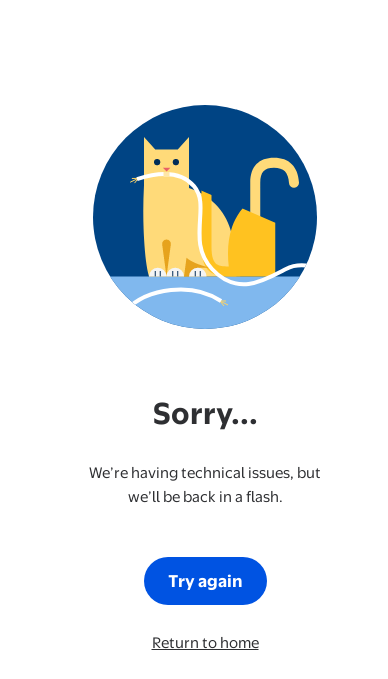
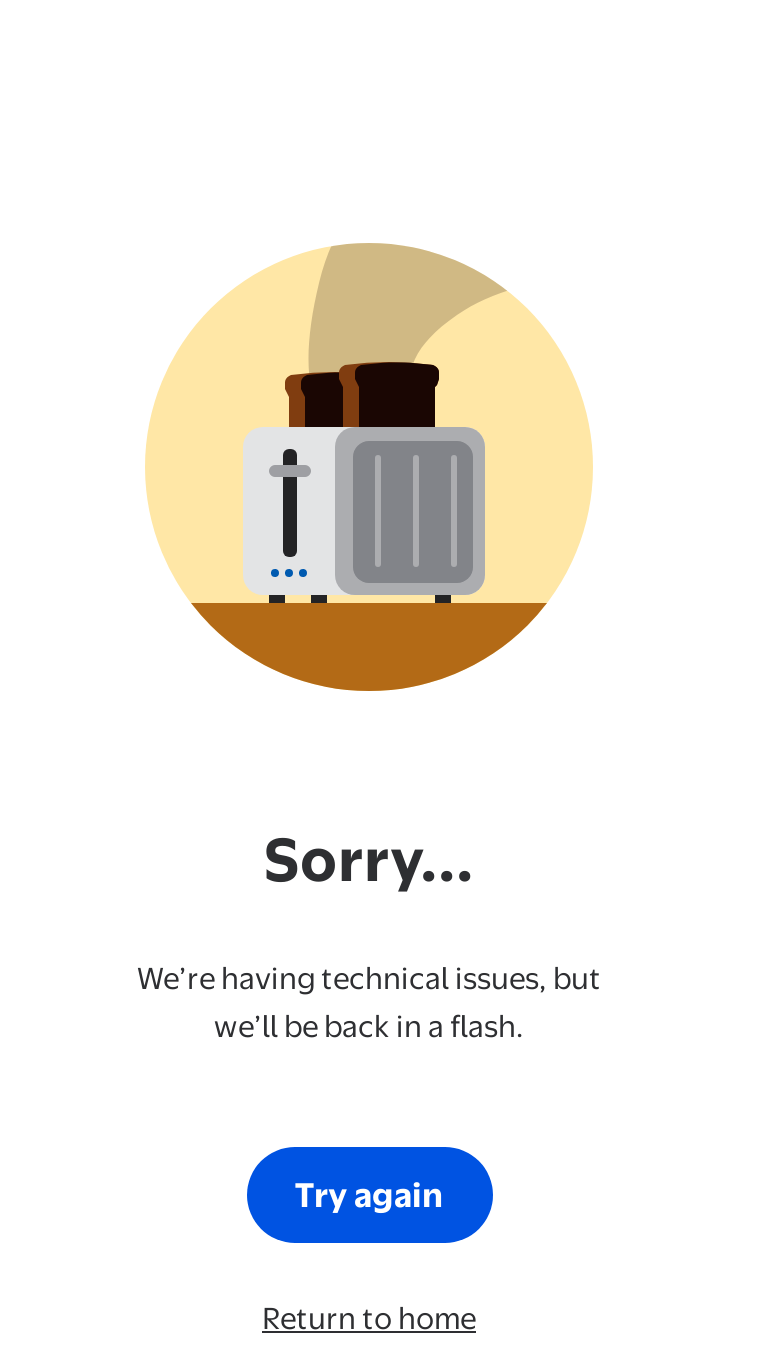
[92,104,318,330] [image] -> [145,243,593,693] [image]

